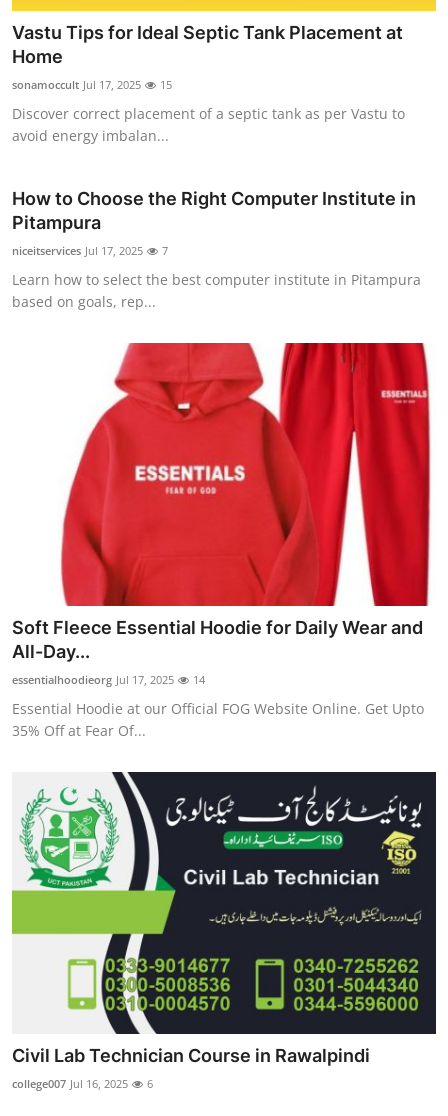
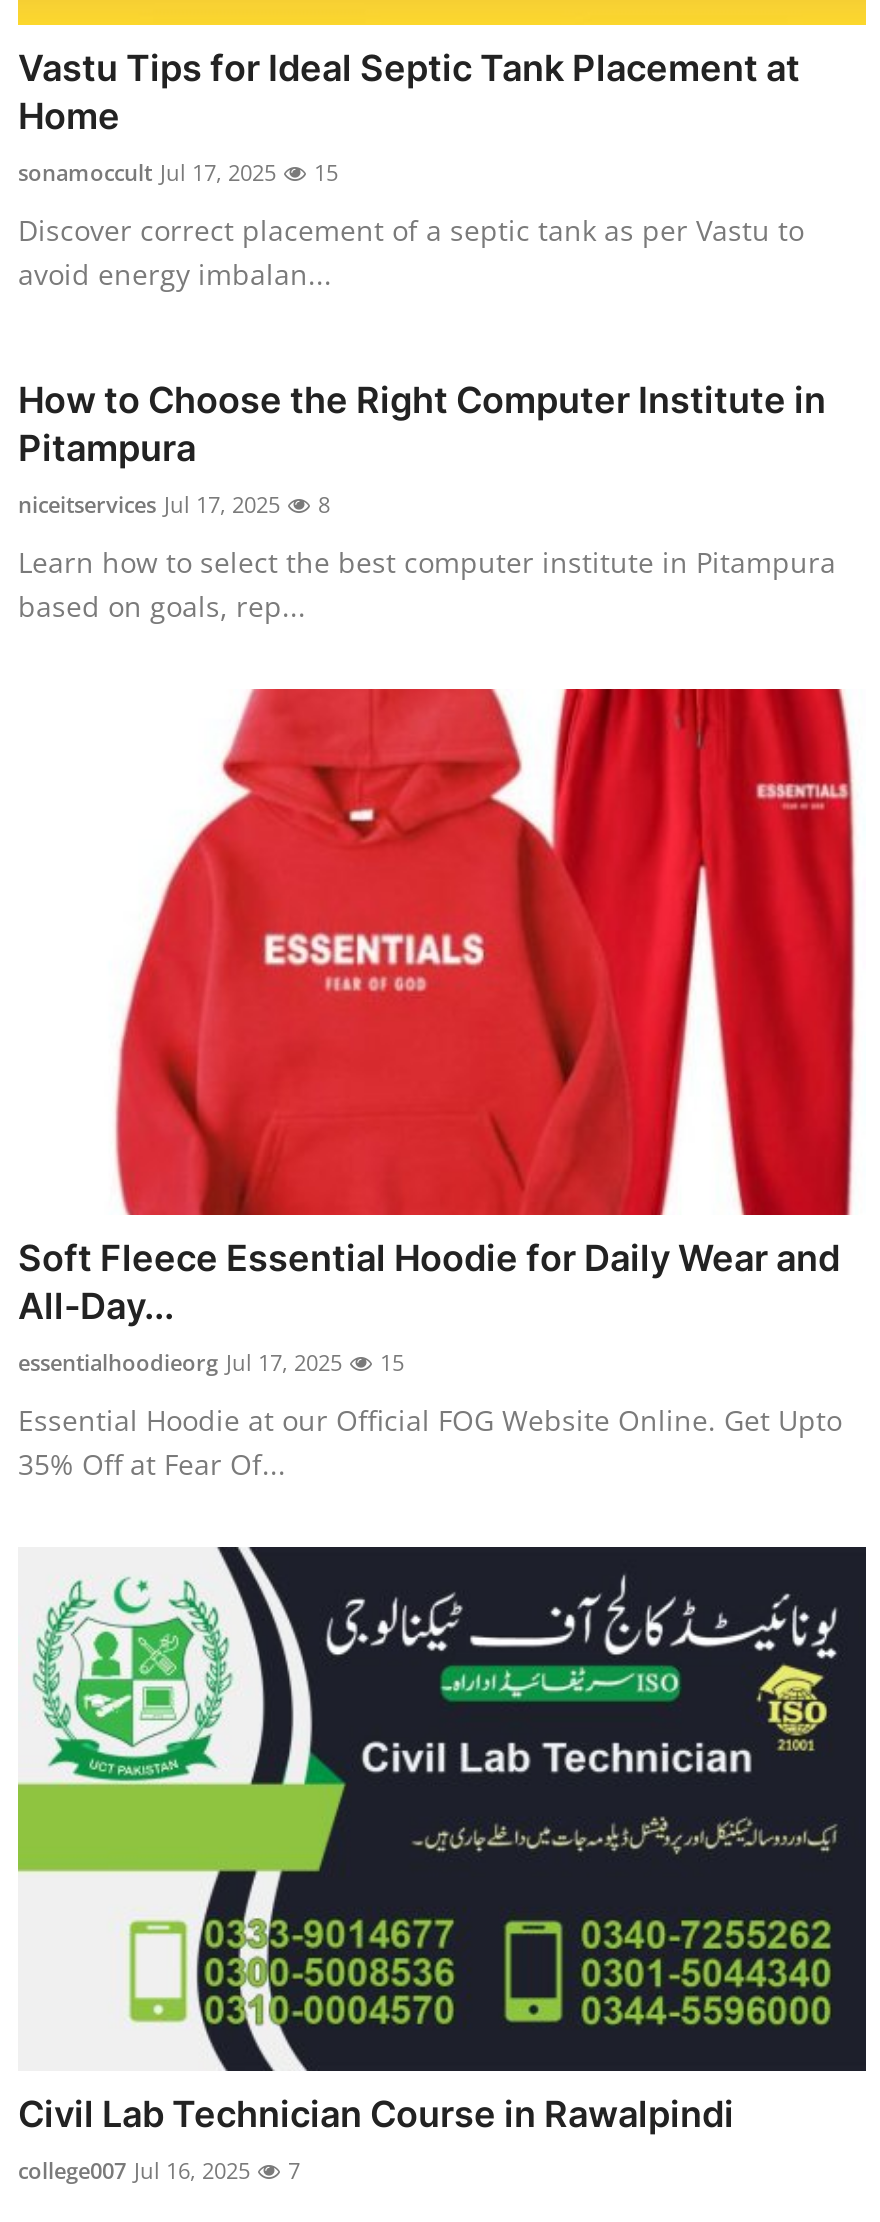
[12,243,168,258] niceitservices Jul 17, 2025 7 -> [18,490,330,520] niceitservices Jul 17, 2025 8
[12,672,205,687] essentialhoodieorg Jul 17, 2025 14 -> [18,1347,404,1377] essentialhoodieorg Jul 17, 2025 15
[12,1076,153,1091] college007 Jul 16, 2025 6 -> [18,2156,300,2186] college007 Jul 16, 2025 7

